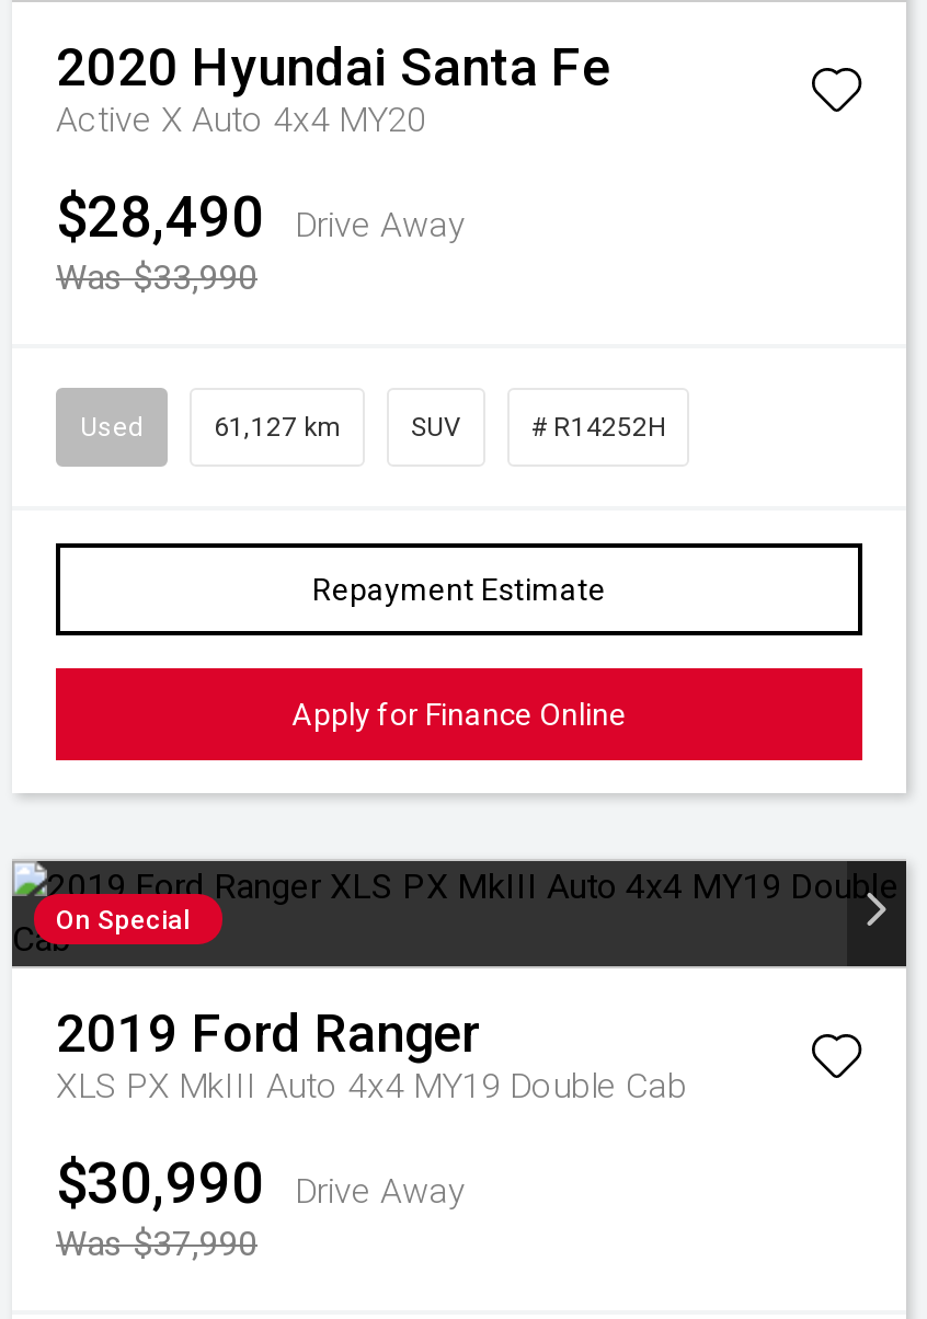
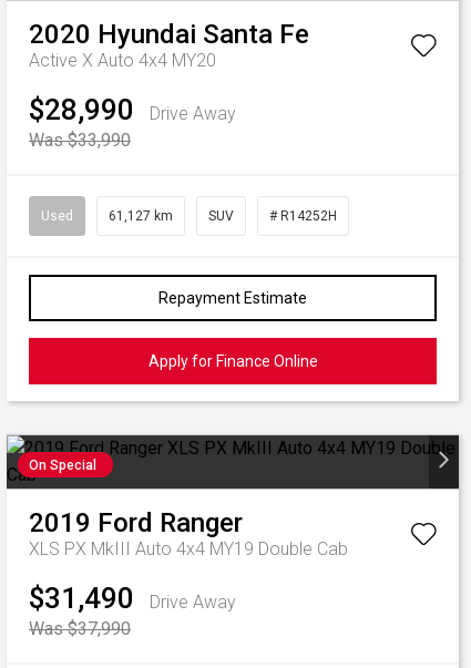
[56,184,466,250] $28,490 Drive Away -> [29,93,236,126] $28,990 Drive Away
[56,1150,466,1216] $30,990 Drive Away -> [29,582,236,615] $31,490 Drive Away

